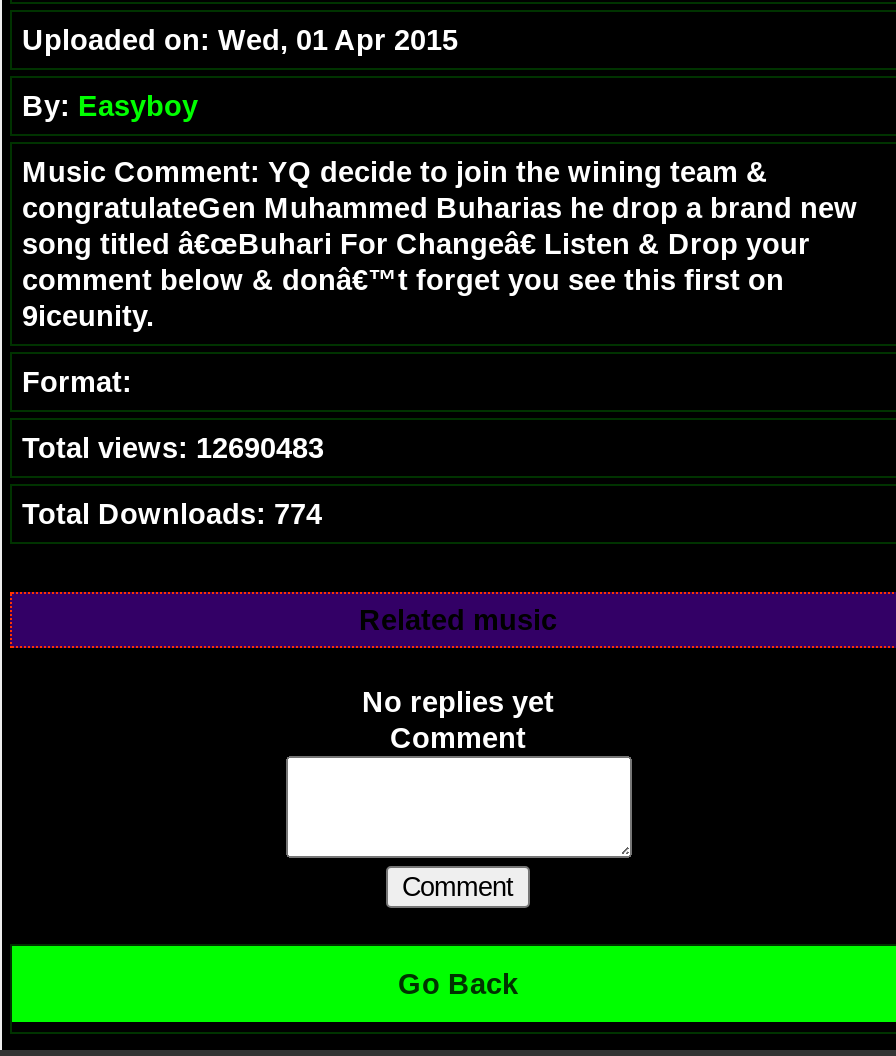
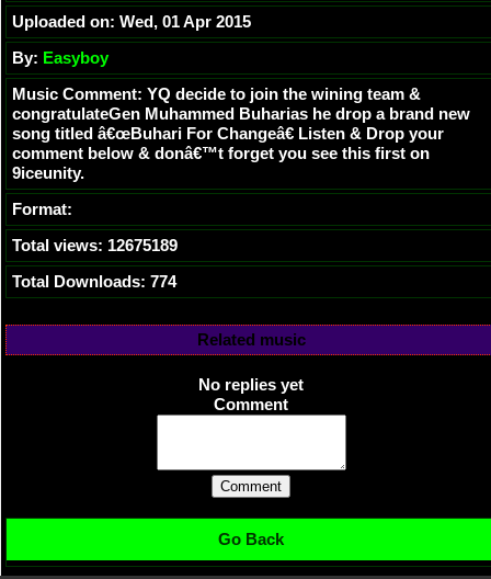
[22,432,324,464] Total views: 12690483 -> [12,237,178,254] Total views: 12675189

